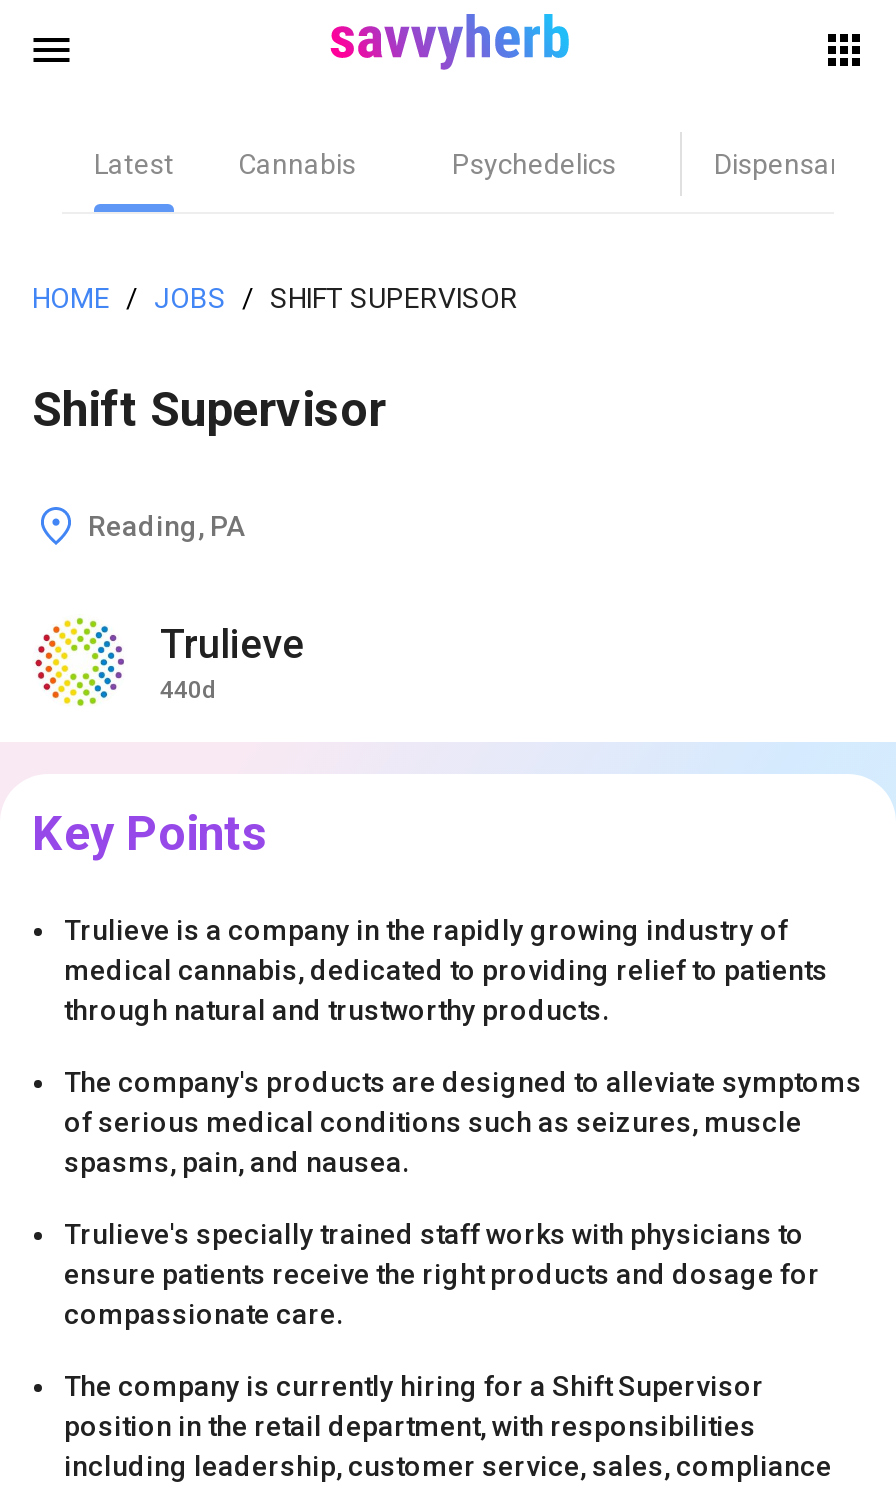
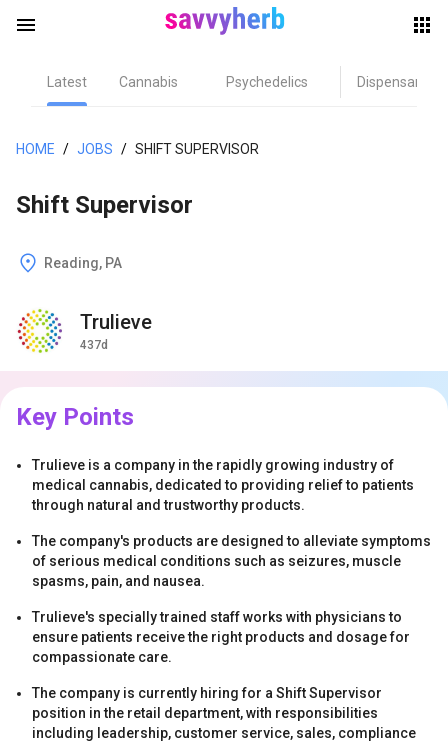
[160,676,216,704] 440d -> [80,338,108,352] 437d

